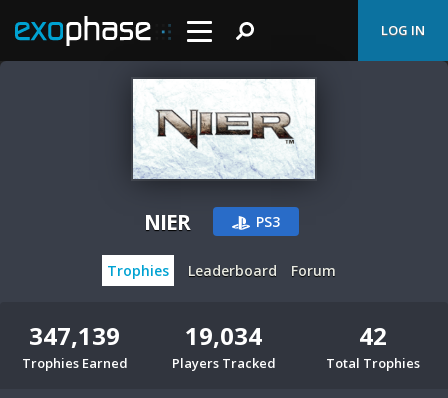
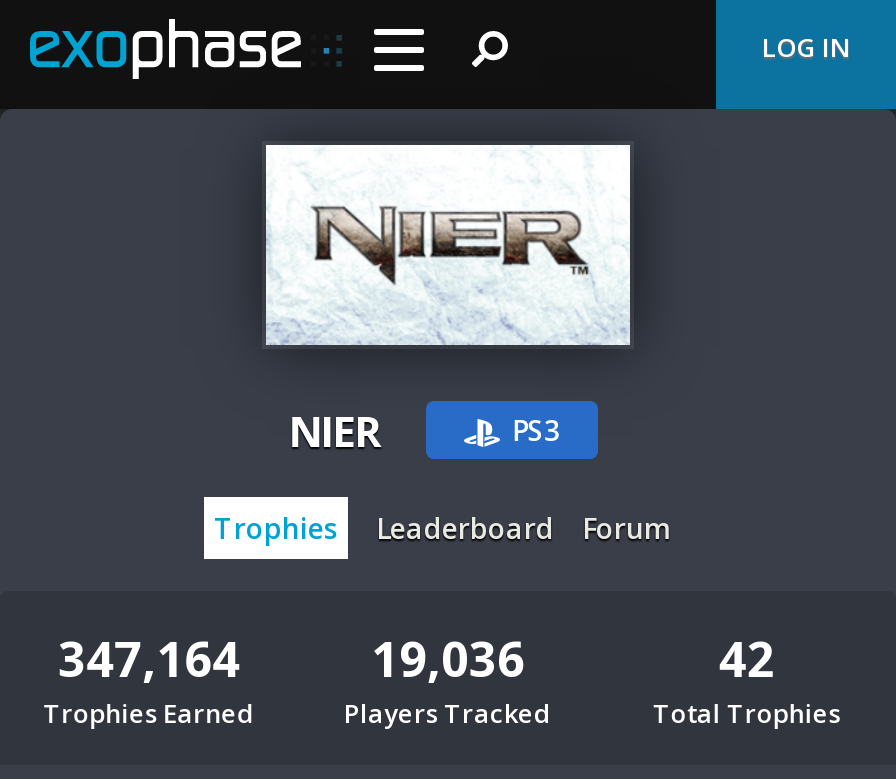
[29,319,120,352] 347,139 -> [58,625,240,691] 347,164
[185,319,262,352] 19,034 -> [371,625,525,691] 19,036

